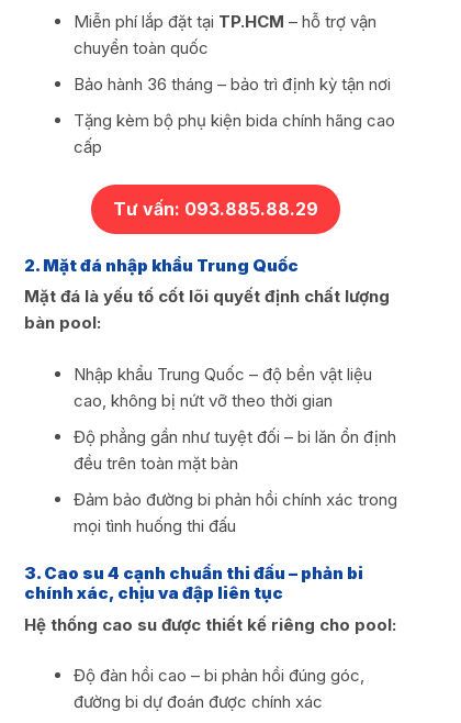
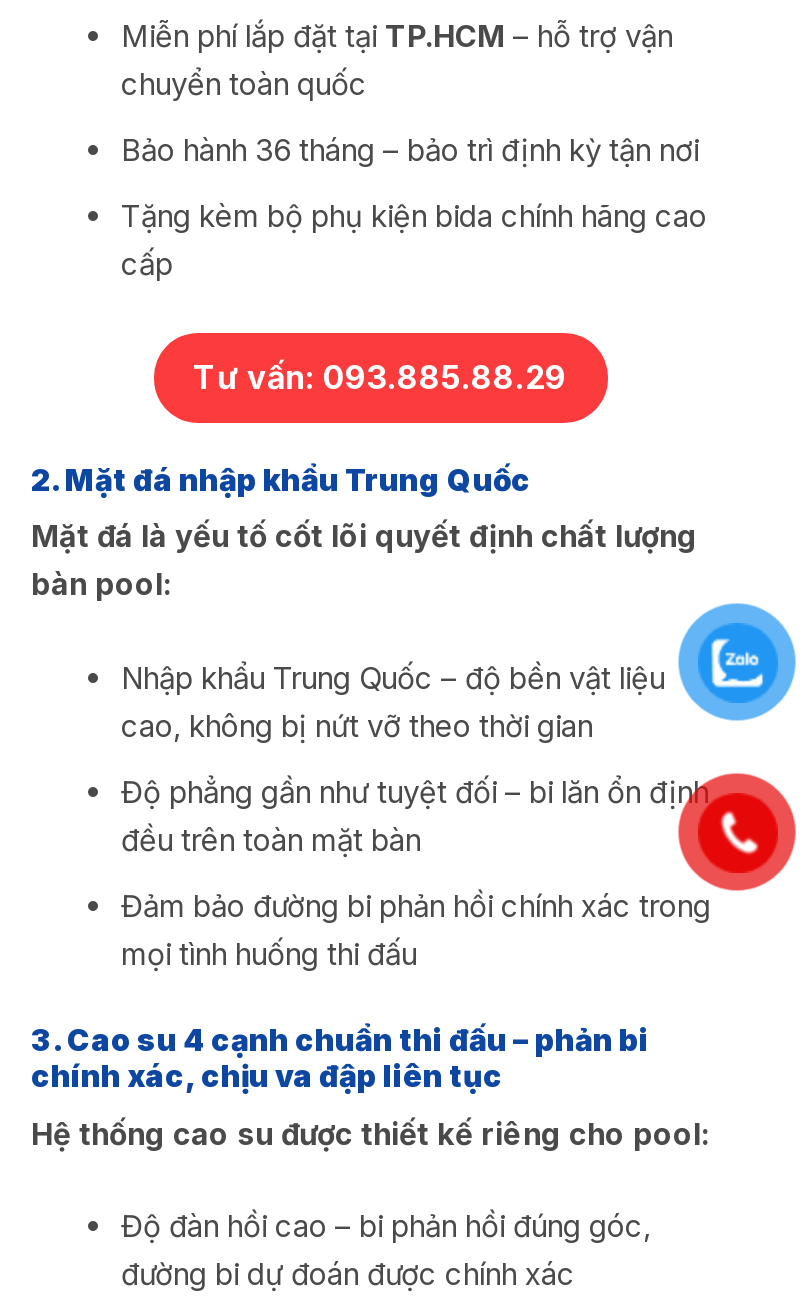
none -> [676,601,798,723] [image]
none -> [676,771,798,893] [image]

